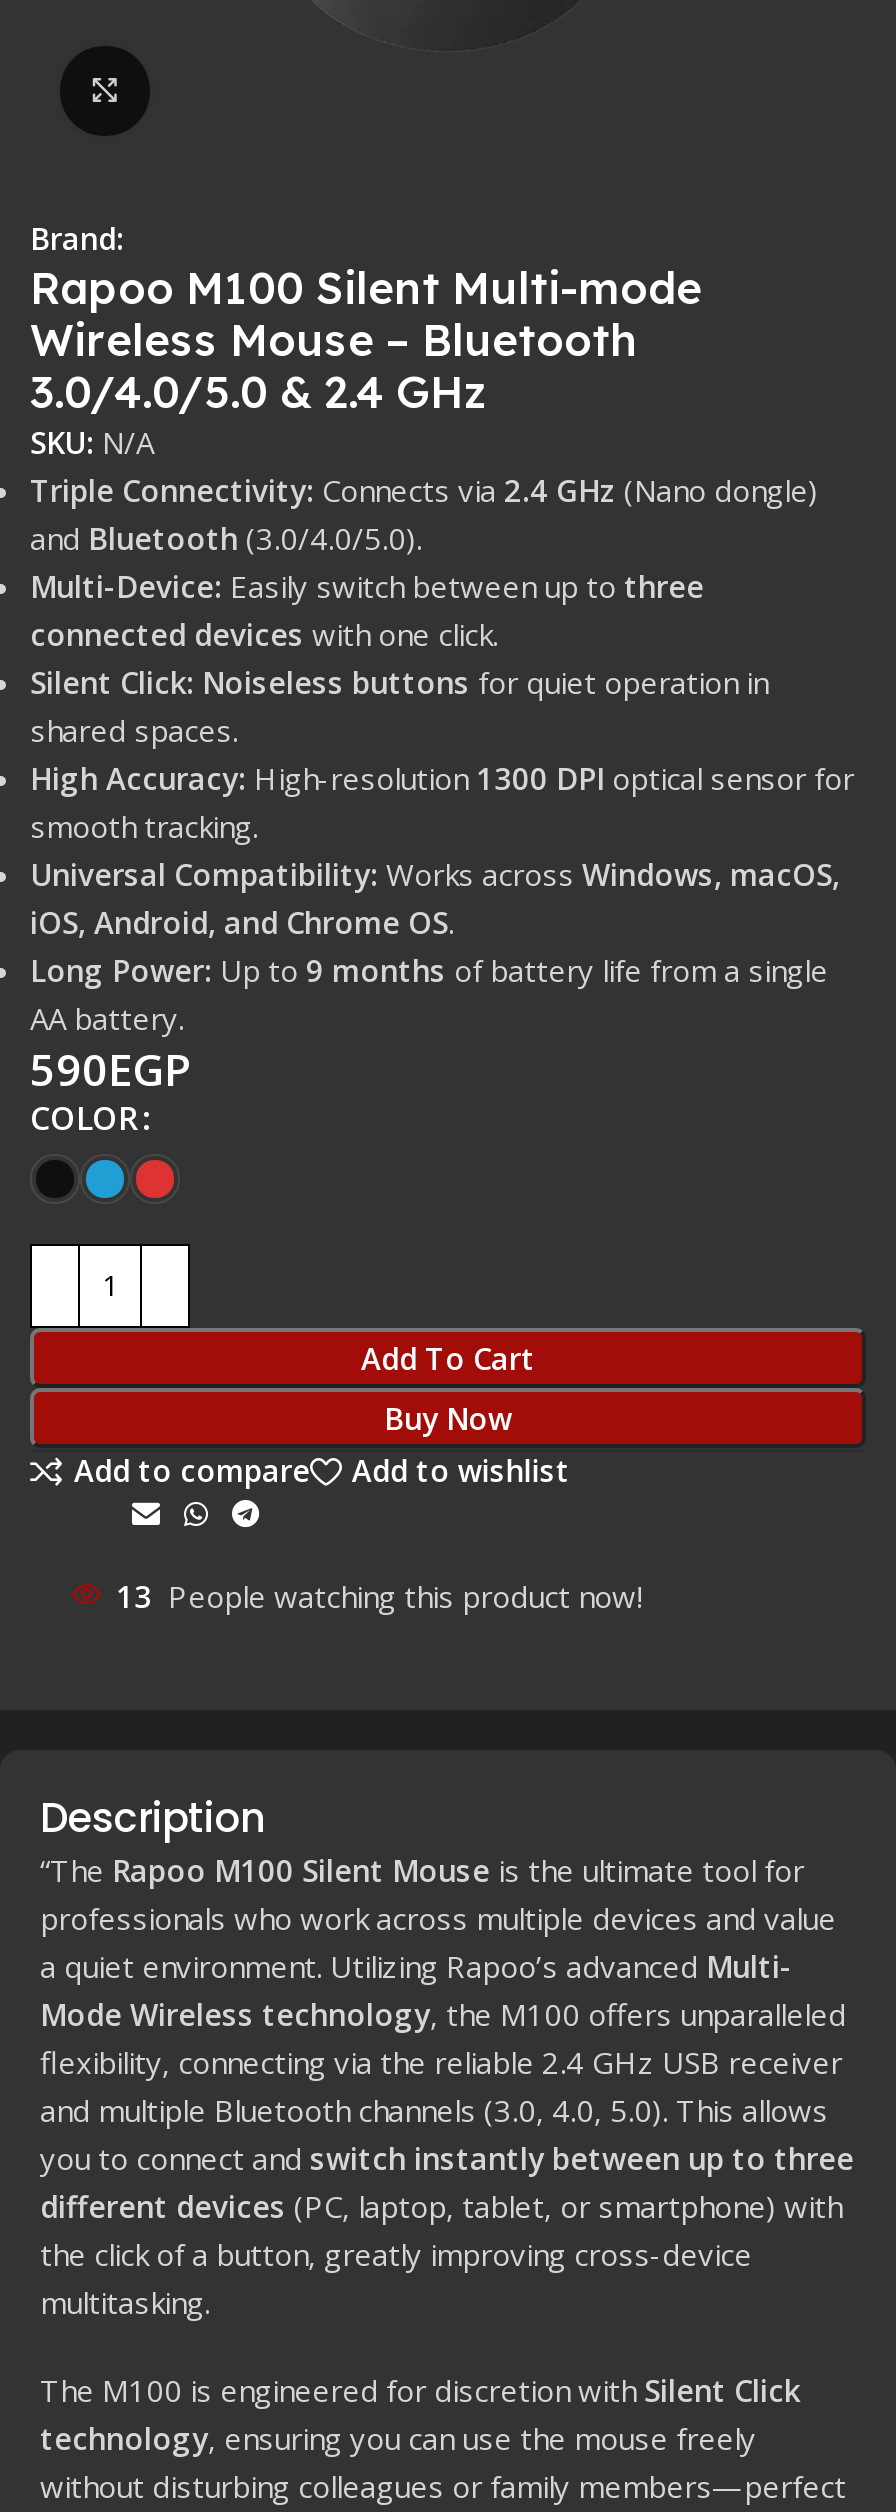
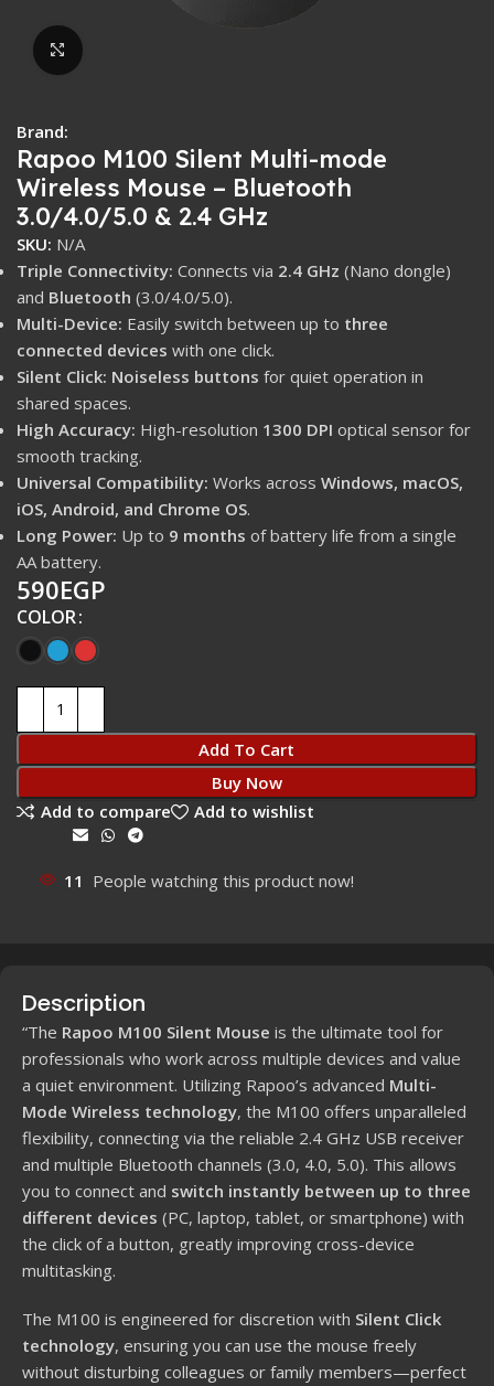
[116,1576,642,1616] 13 People watching this product now! -> [64,870,354,892] 11 People watching this product now!

